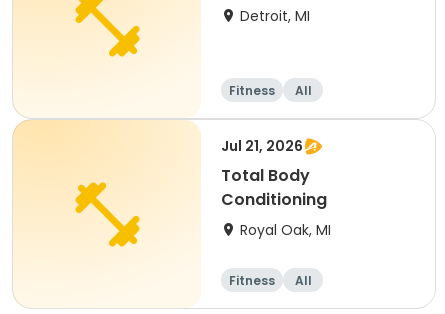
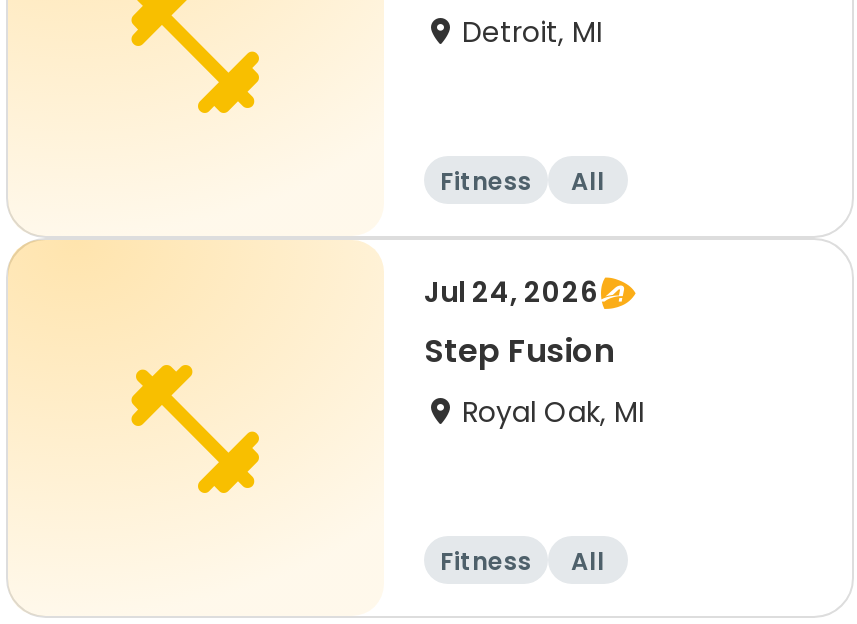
[221,136,327,211] Jul 21, 2026 | Total Body | Conditioning -> [424,272,614,374] Jul 24, 2026 | Step Fusion
moved [240,220,331,240] -> [462,392,644,432]: Royal Oak, MI

